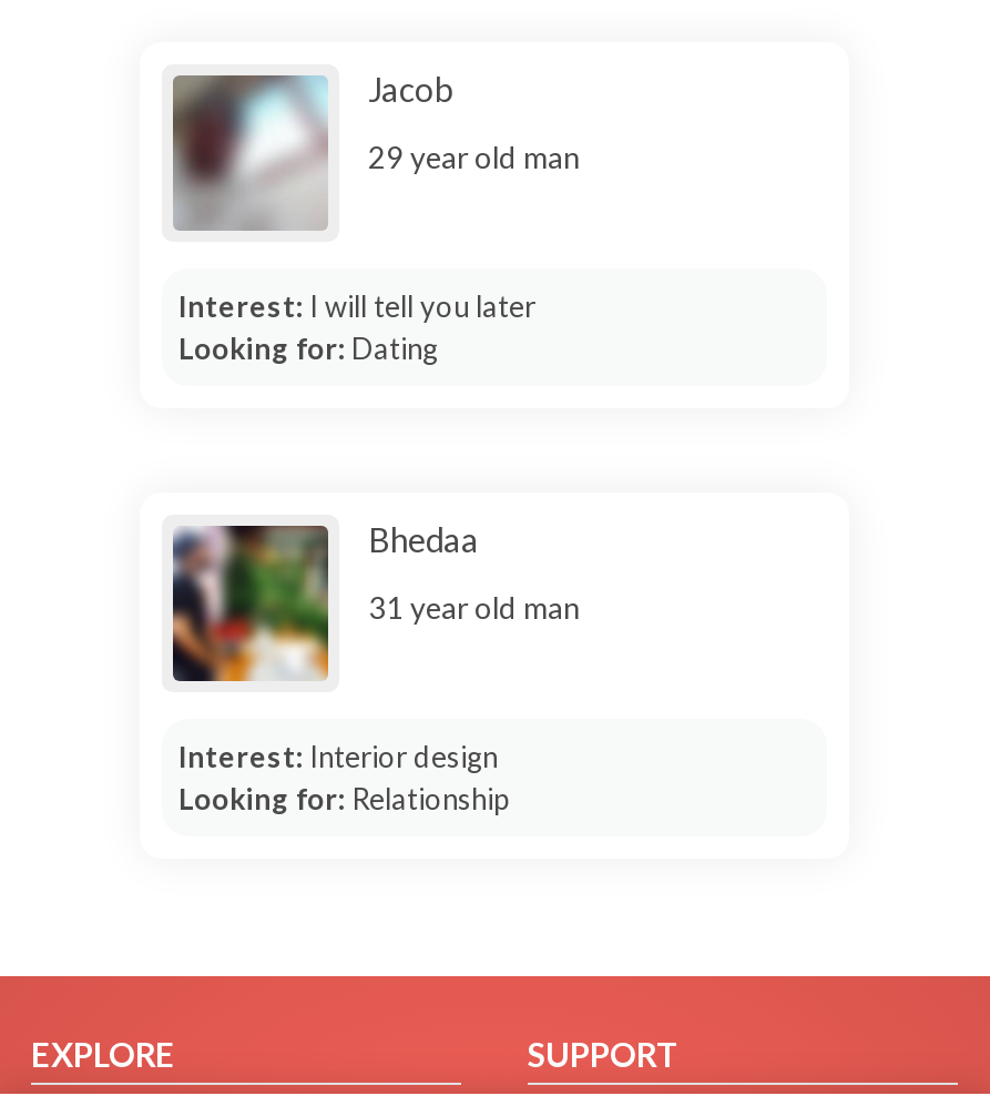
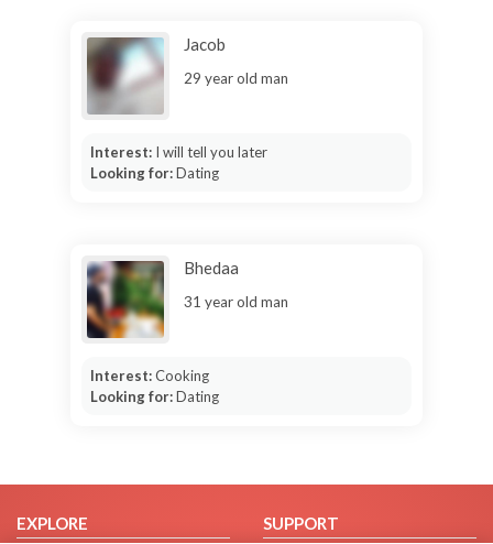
[178,738,511,815] Interest: Interior design | Looking for: Relationship -> [90,366,218,405] Interest: Cooking | Looking for: Dating

